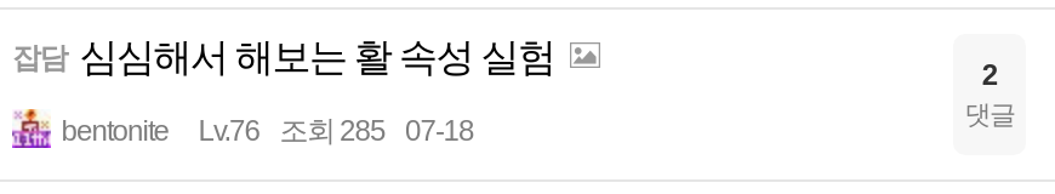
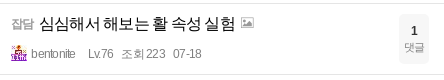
[982,57,997,91] 2 -> [411,23,417,37] 1
[61,113,473,147] bentonite Lv.76 조회 285 07-18 -> [31,46,201,60] bentonite Lv.76 조회 223 07-18

